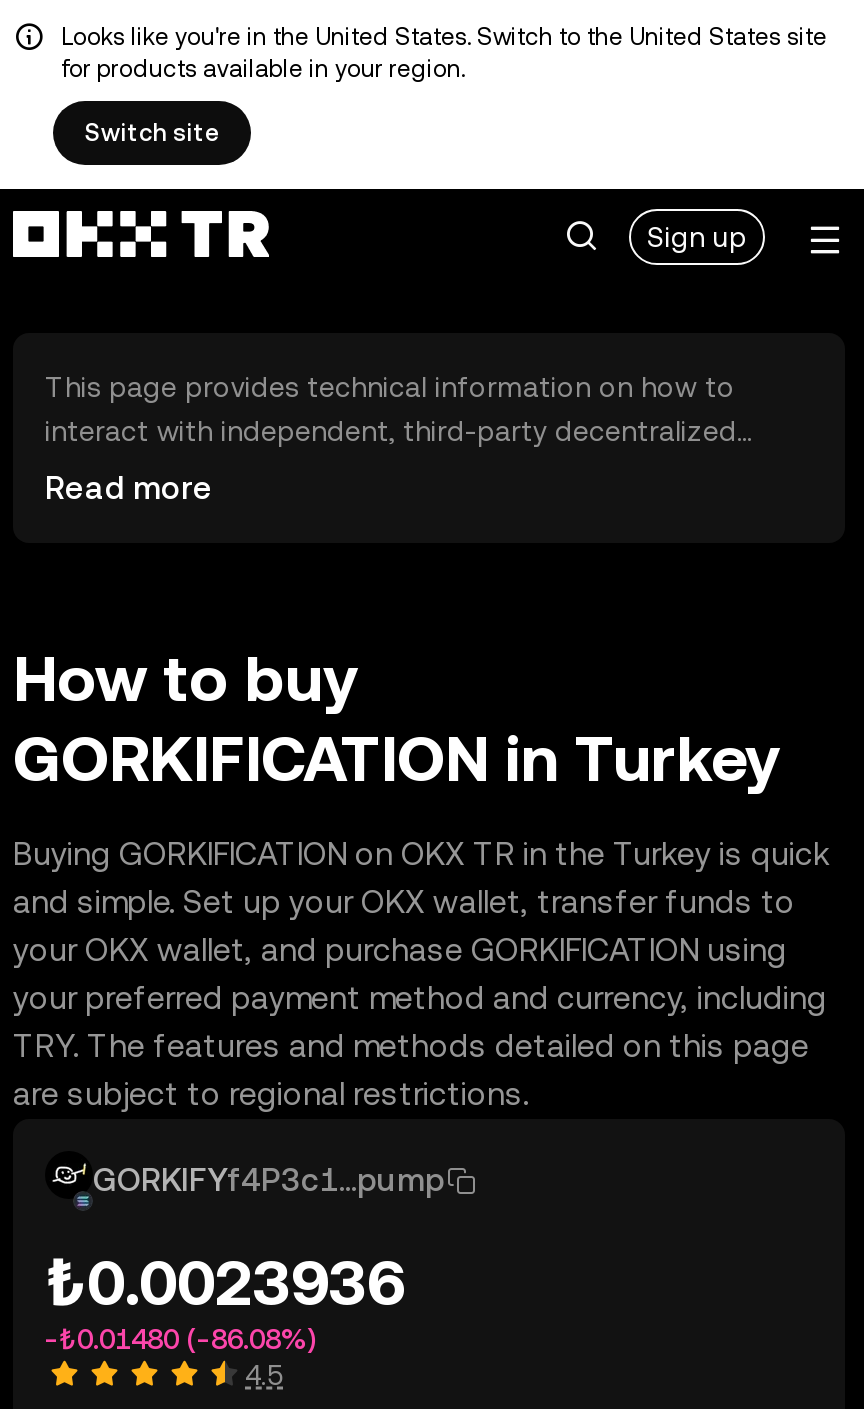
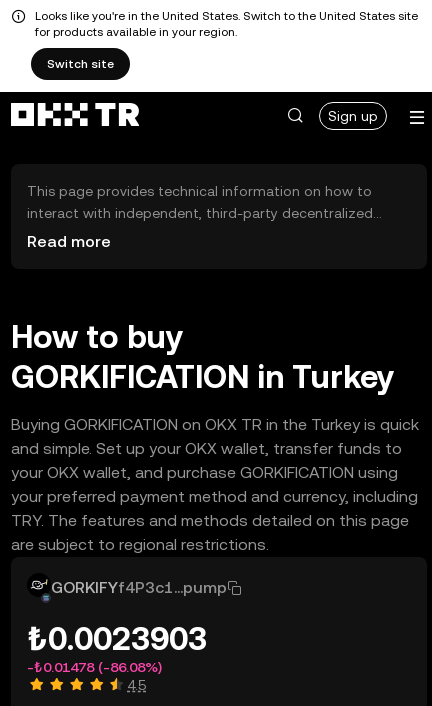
[45,1245,405,1319] ₺0.0023936 -> [27,620,207,657] ₺0.0023903
[45,1323,315,1355] -₺0.01480 (-86.08%) -> [27,659,162,675] -₺0.01478 (-86.08%)

